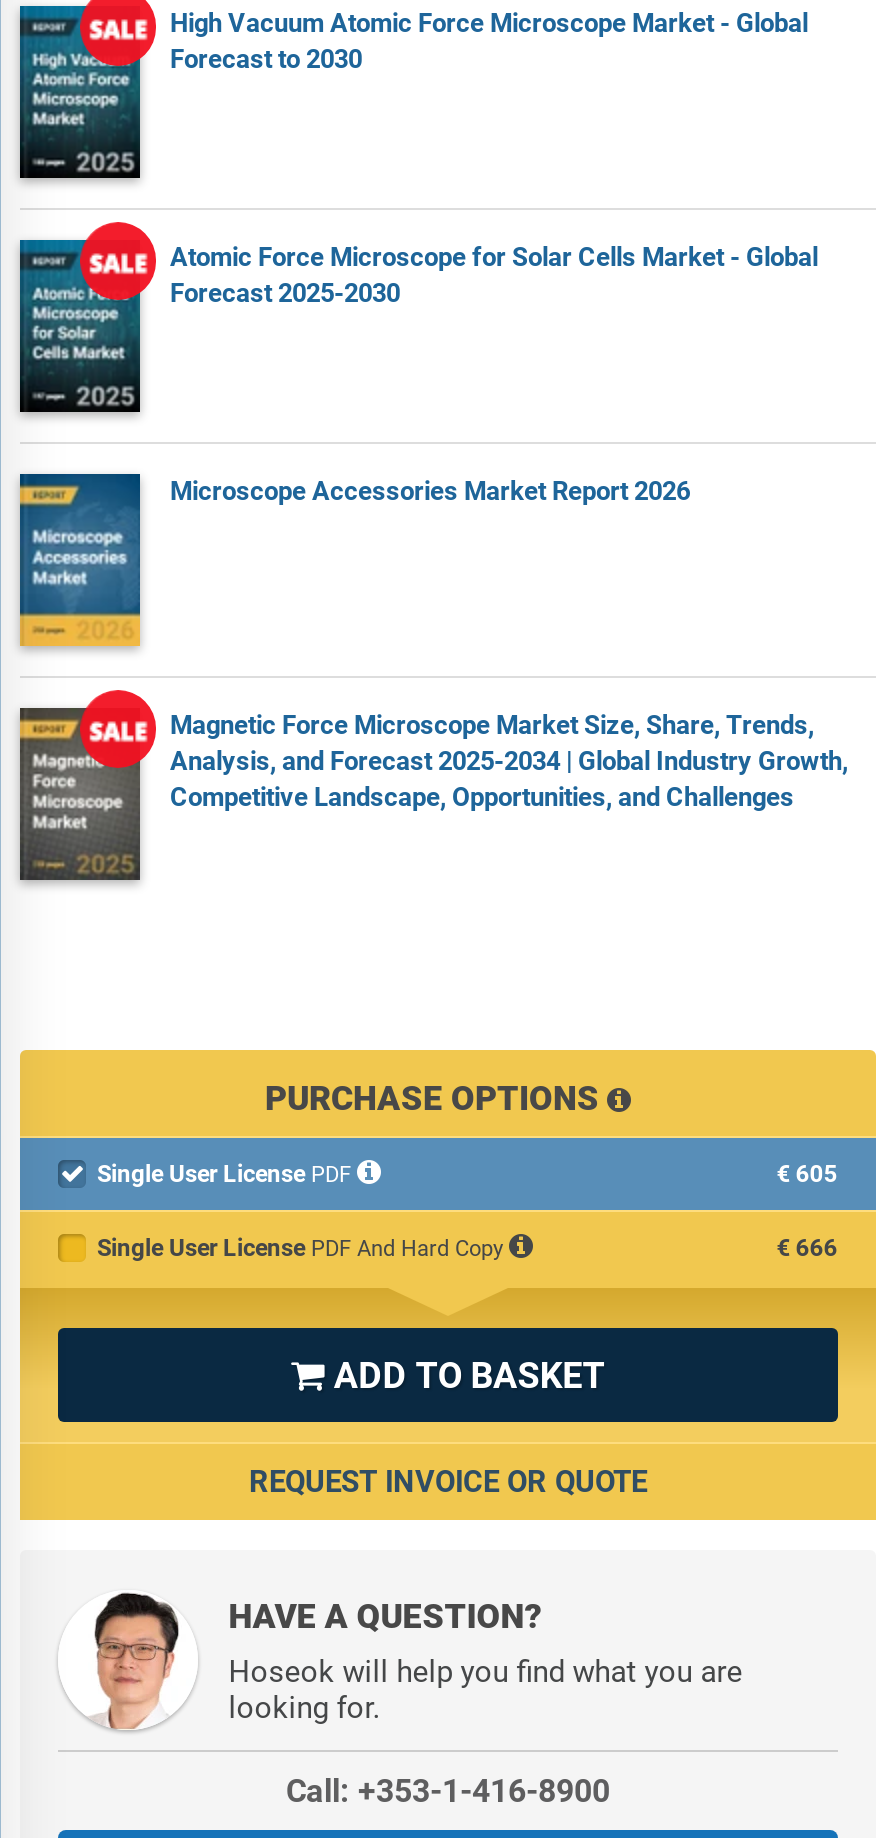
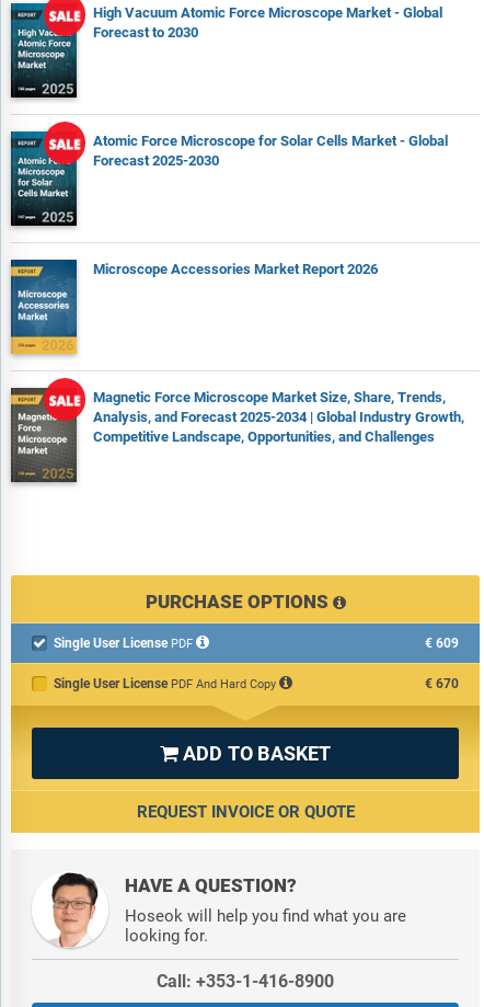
[796,1159,838,1187] €605 -> [436,635,459,651] €609
[796,1233,838,1261] €666 -> [436,676,459,691] €670

